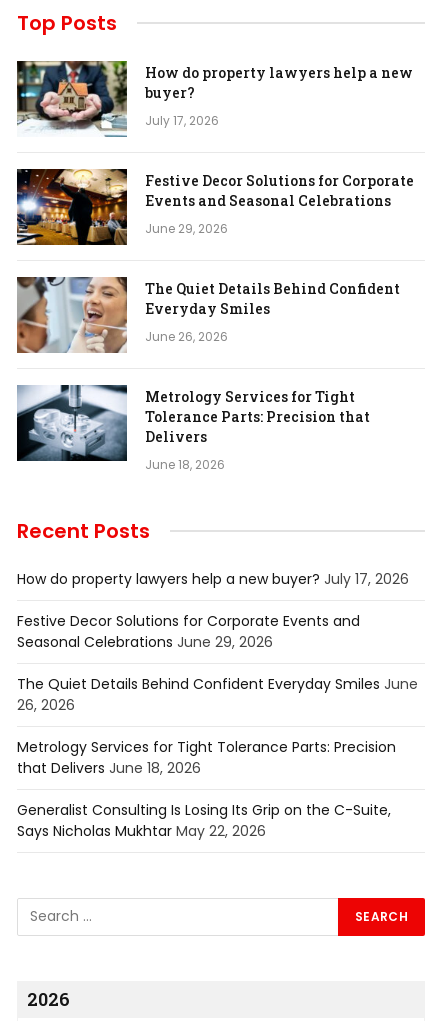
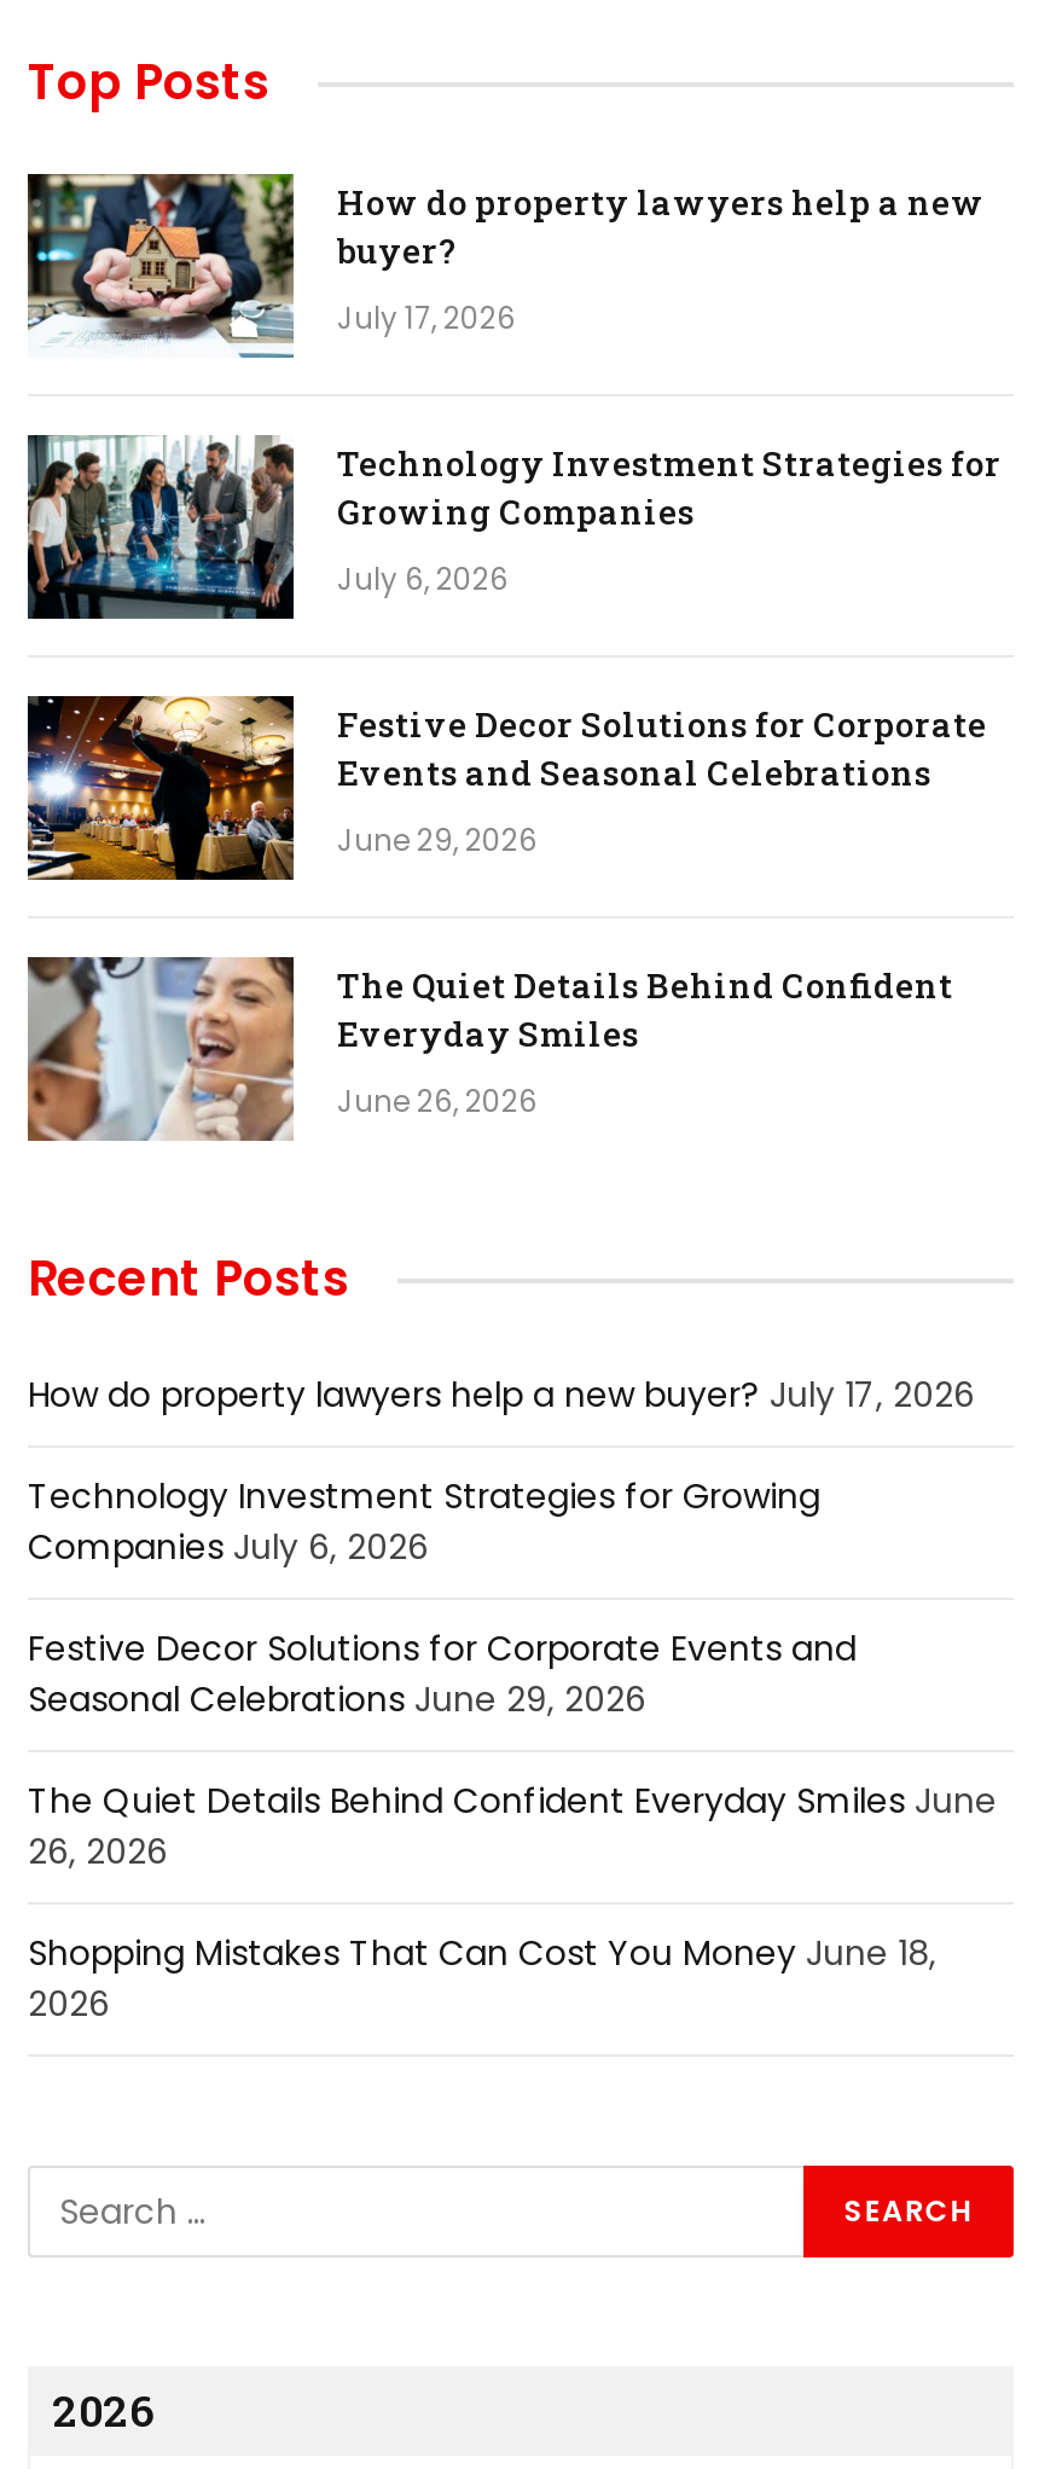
none -> [28,434,1002,622] [image] | Technology Investment Strategies for | Growing Companies | July 6, 2026
moved [15,167,414,344] -> [23,692,987,1122]: [image] | Festive Decor Solutions for Corporate | Events and Seasonal Celebrations | June 29, 2026 | The Quiet Details Behind Confident | Everyday Smiles | June 26, 2026
[16,384,370,472] [image] | Metrology Services for Tight | Tolerance Parts: Precision that | Delivers | June 18, 2026 -> none
none -> [28,1472,820,1571] Technology Investment Strategies for Growing | Companies July 6, 2026
moved [17,610,418,714] -> [28,1624,997,1876]: Festive Decor Solutions for Corporate Events and | Seasonal Celebrations June 29, 2026 | The Quiet Details Behind Confident Everyday Smiles June | 26, 2026
[17,736,396,840] Metrology Services for Tight Tolerance Parts: Precision | that Delivers June 18, 2026 | Generalist Consulting Is Losing Its Grip on the C-Suite, | Says Nicholas Mukhtar May 22, 2026 -> [28,1929,936,2028] Shopping Mistakes That Can Cost You Money June 18, | 2026

